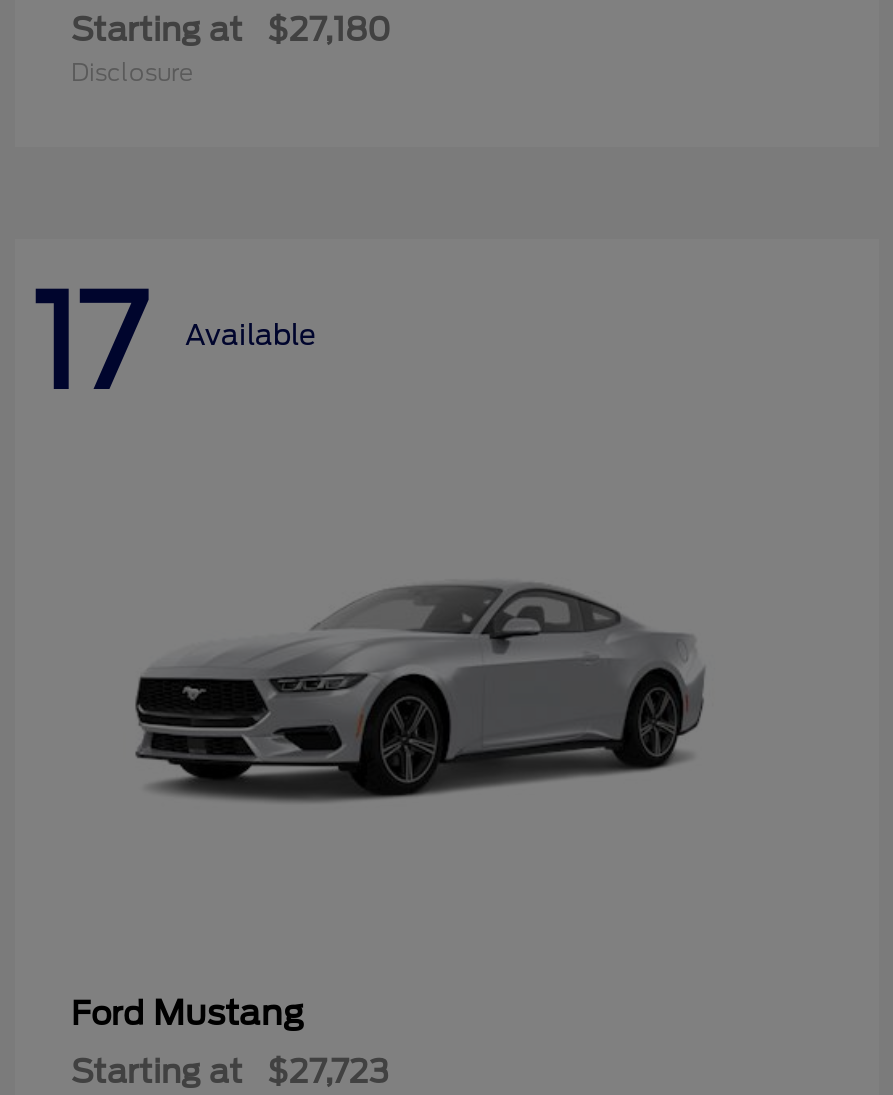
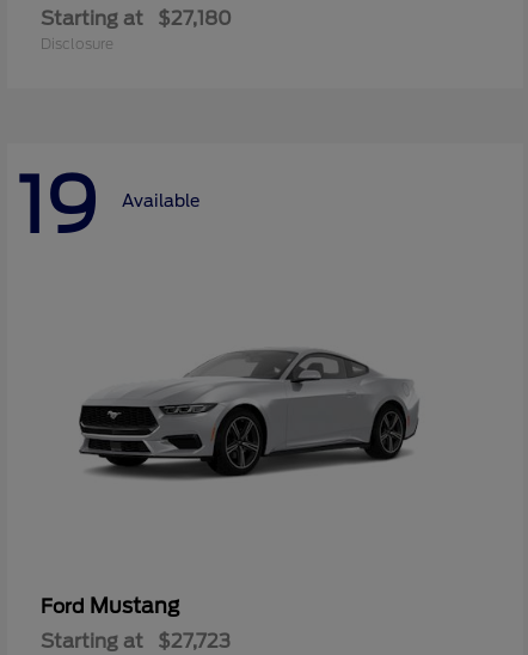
[31,268,315,420] 17 Available -> [17,161,199,252] 19 Available

